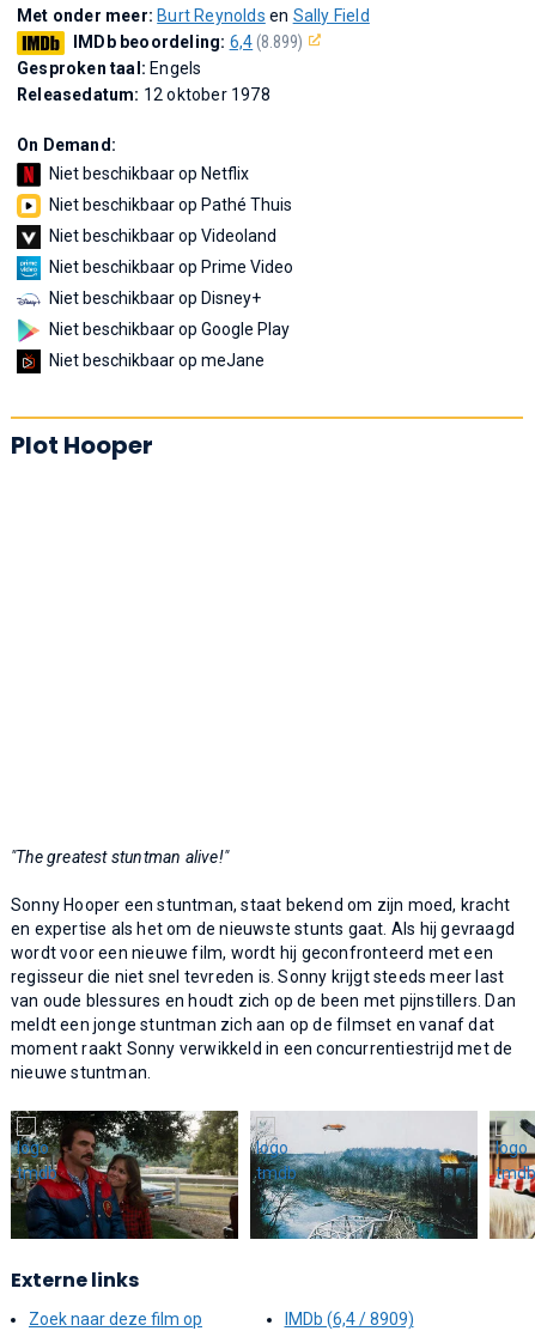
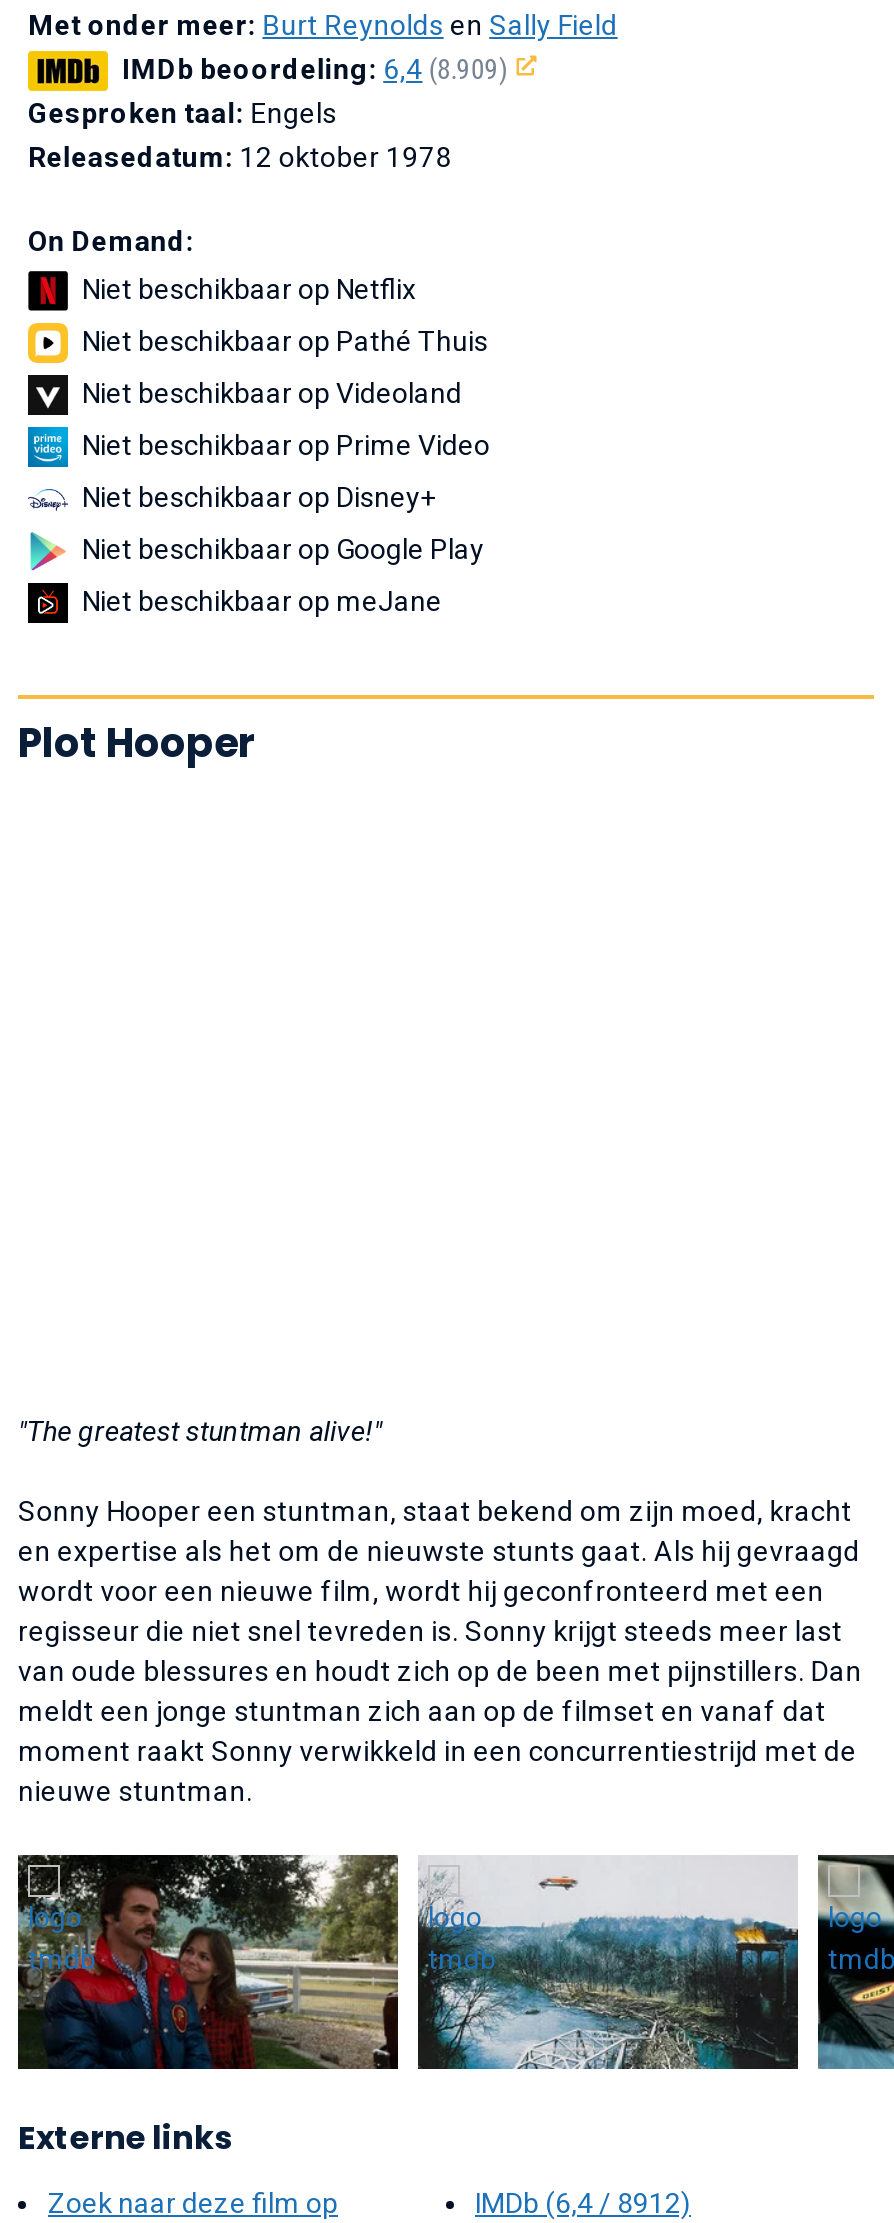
[73,32,303,51] IMDb beoordeling: 6,4 (8.899) -> [122,53,506,85] IMDb beoordeling: 6,4 (8.909)
[488,1112,531,1240] [image] -> [816,1855,888,2071] [image]
[284,1309,414,1328] IMDb (6,4 / 8909) -> [475,2187,691,2219] IMDb (6,4 / 8912)

